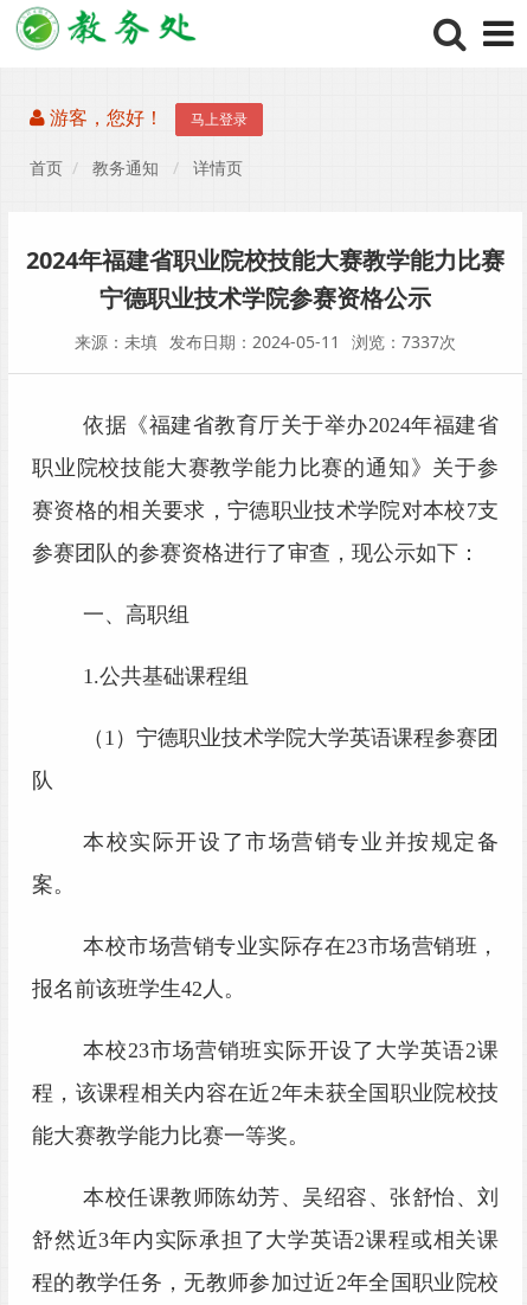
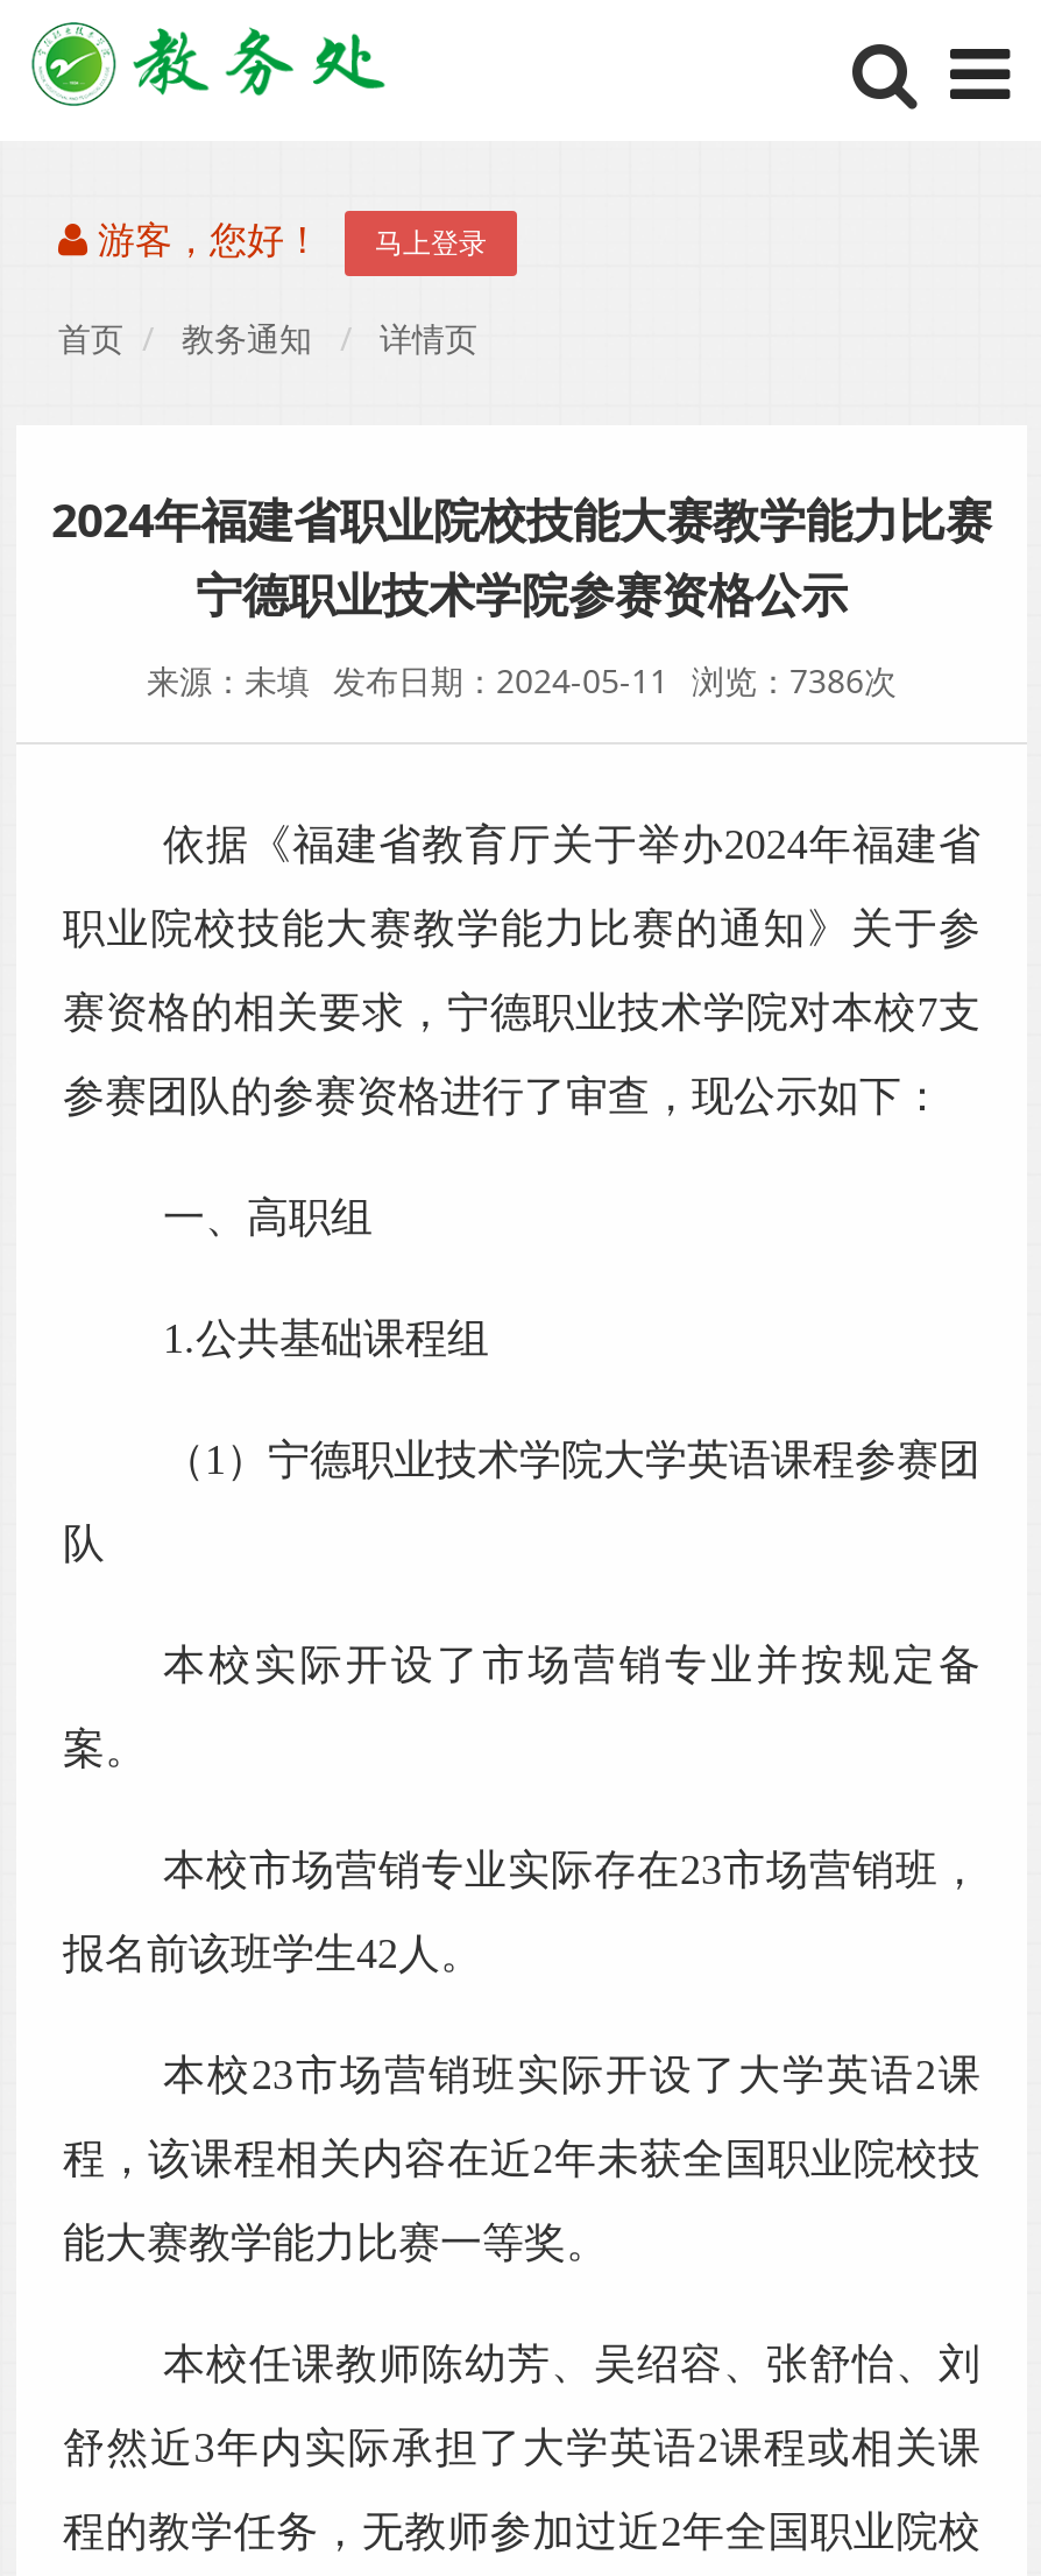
[75,331,456,353] 来源：未填 发布日期：2024-05-11 浏览：7337次 -> [147,659,897,703] 来源：未填 发布日期：2024-05-11 浏览：7386次

